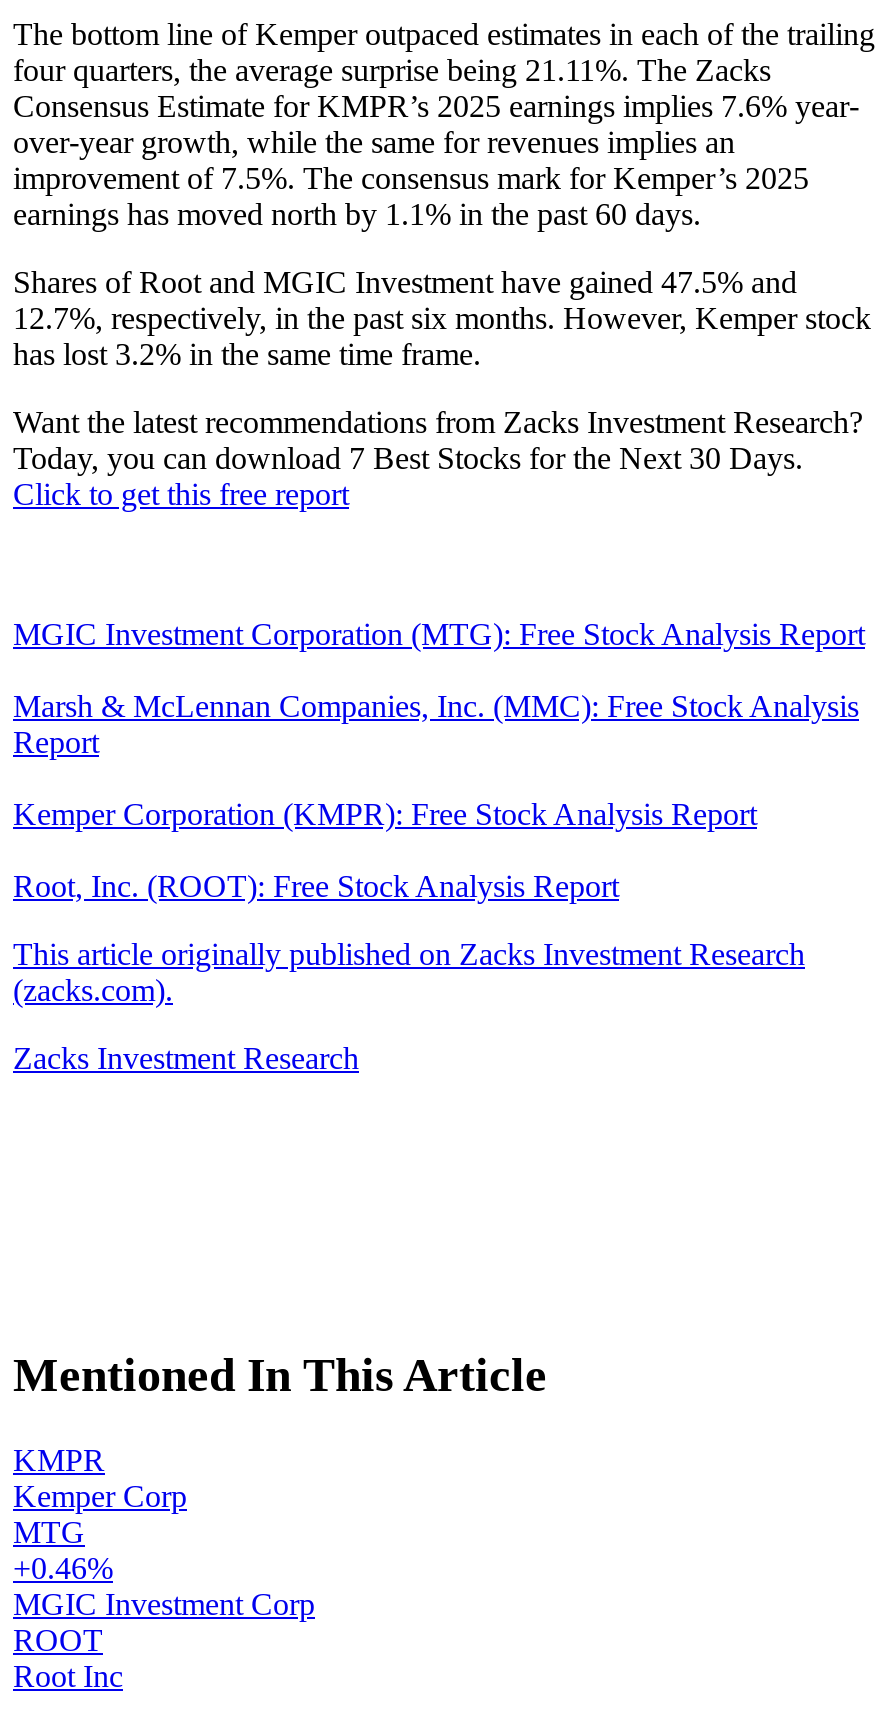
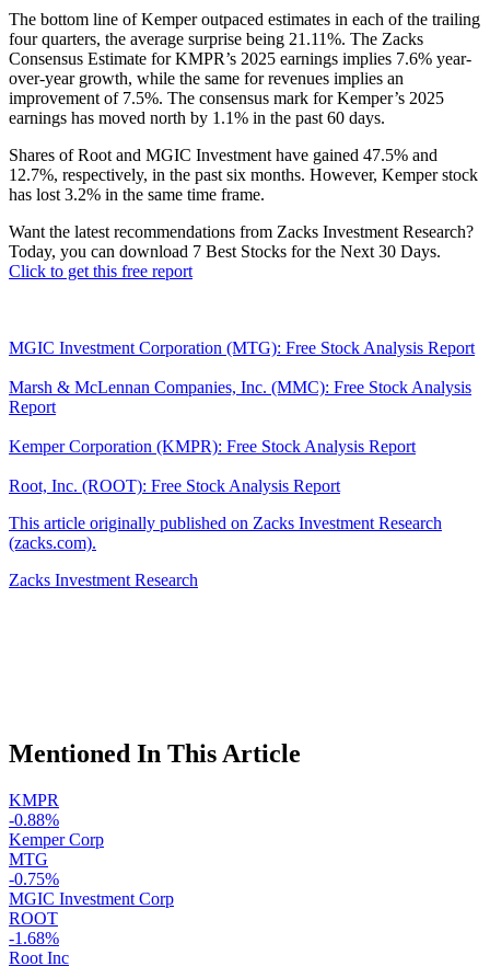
none -> [9,811,59,829] -0.88%
[13,1551,113,1585] +0.46% -> [9,870,59,888] -0.75%
none -> [9,929,59,947] -1.68%

